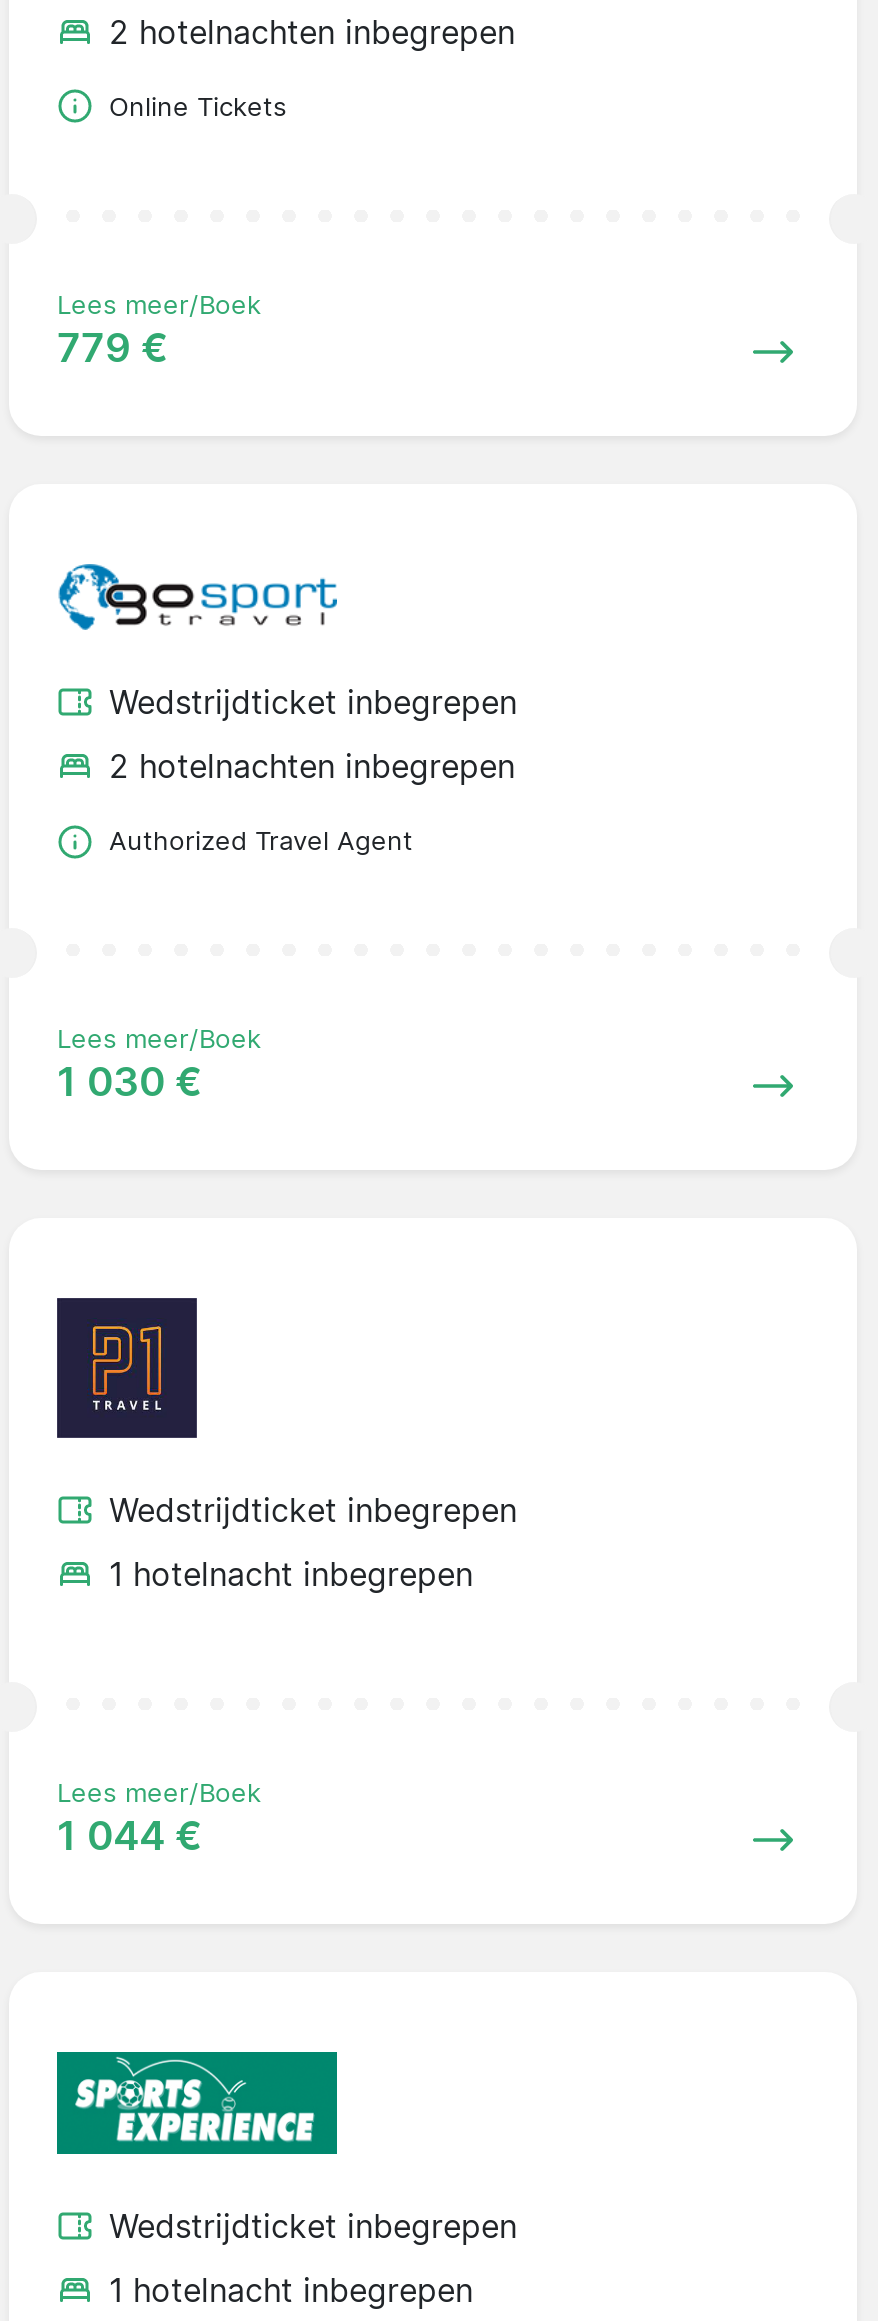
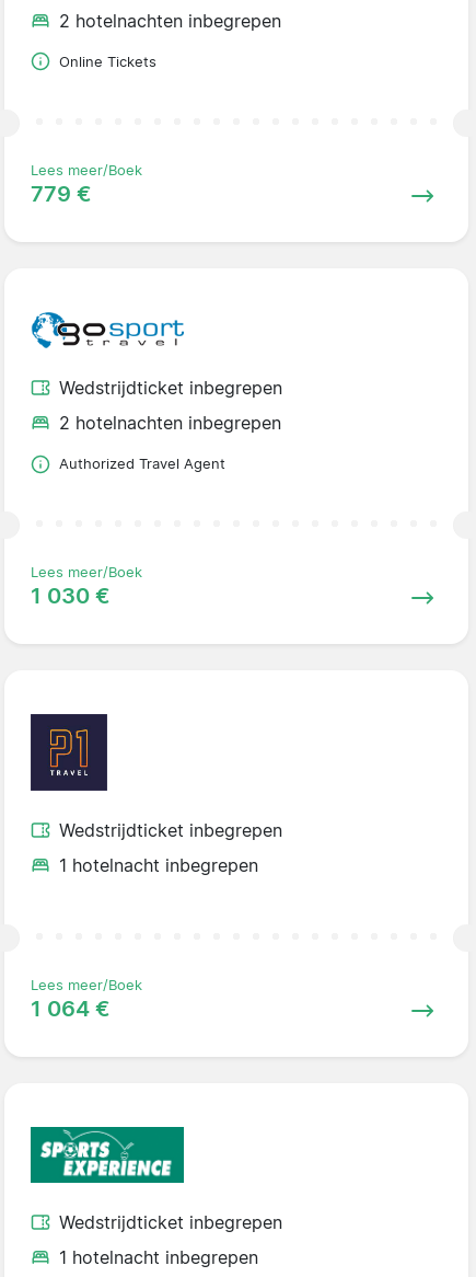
[57,1813,203,1861] 1 044 € -> [31,996,111,1022] 1 064 €

